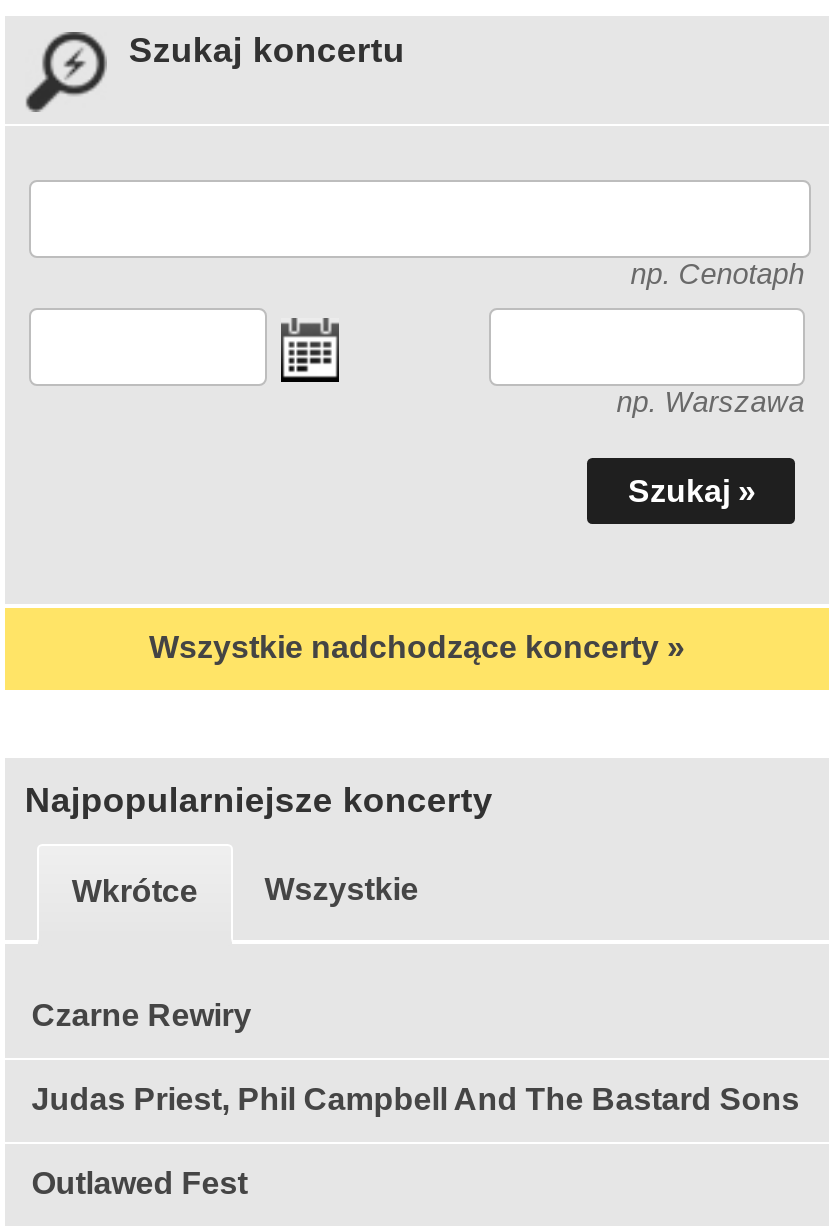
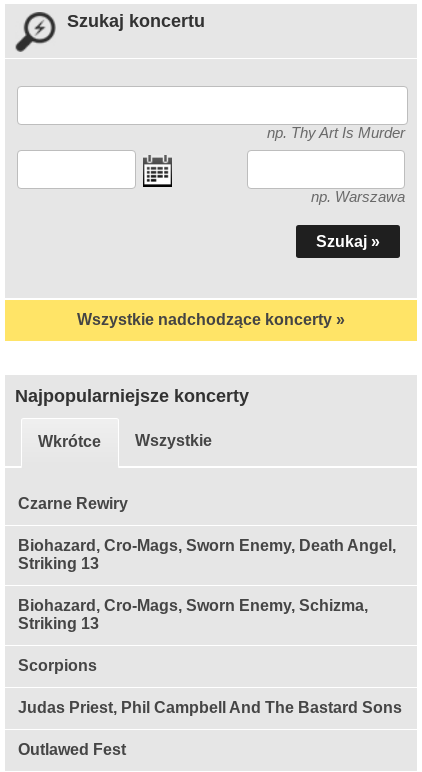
[630,258,804,290] np. Cenotaph -> [267,125,405,141] np. Thy Art Is Murder
none -> [18,537,396,673] Biohazard, Cro-Mags, Sworn Enemy, Death Angel, | Striking 13 | Biohazard, Cro-Mags, Sworn Enemy, Schizma, | Striking 13 | Scorpions

